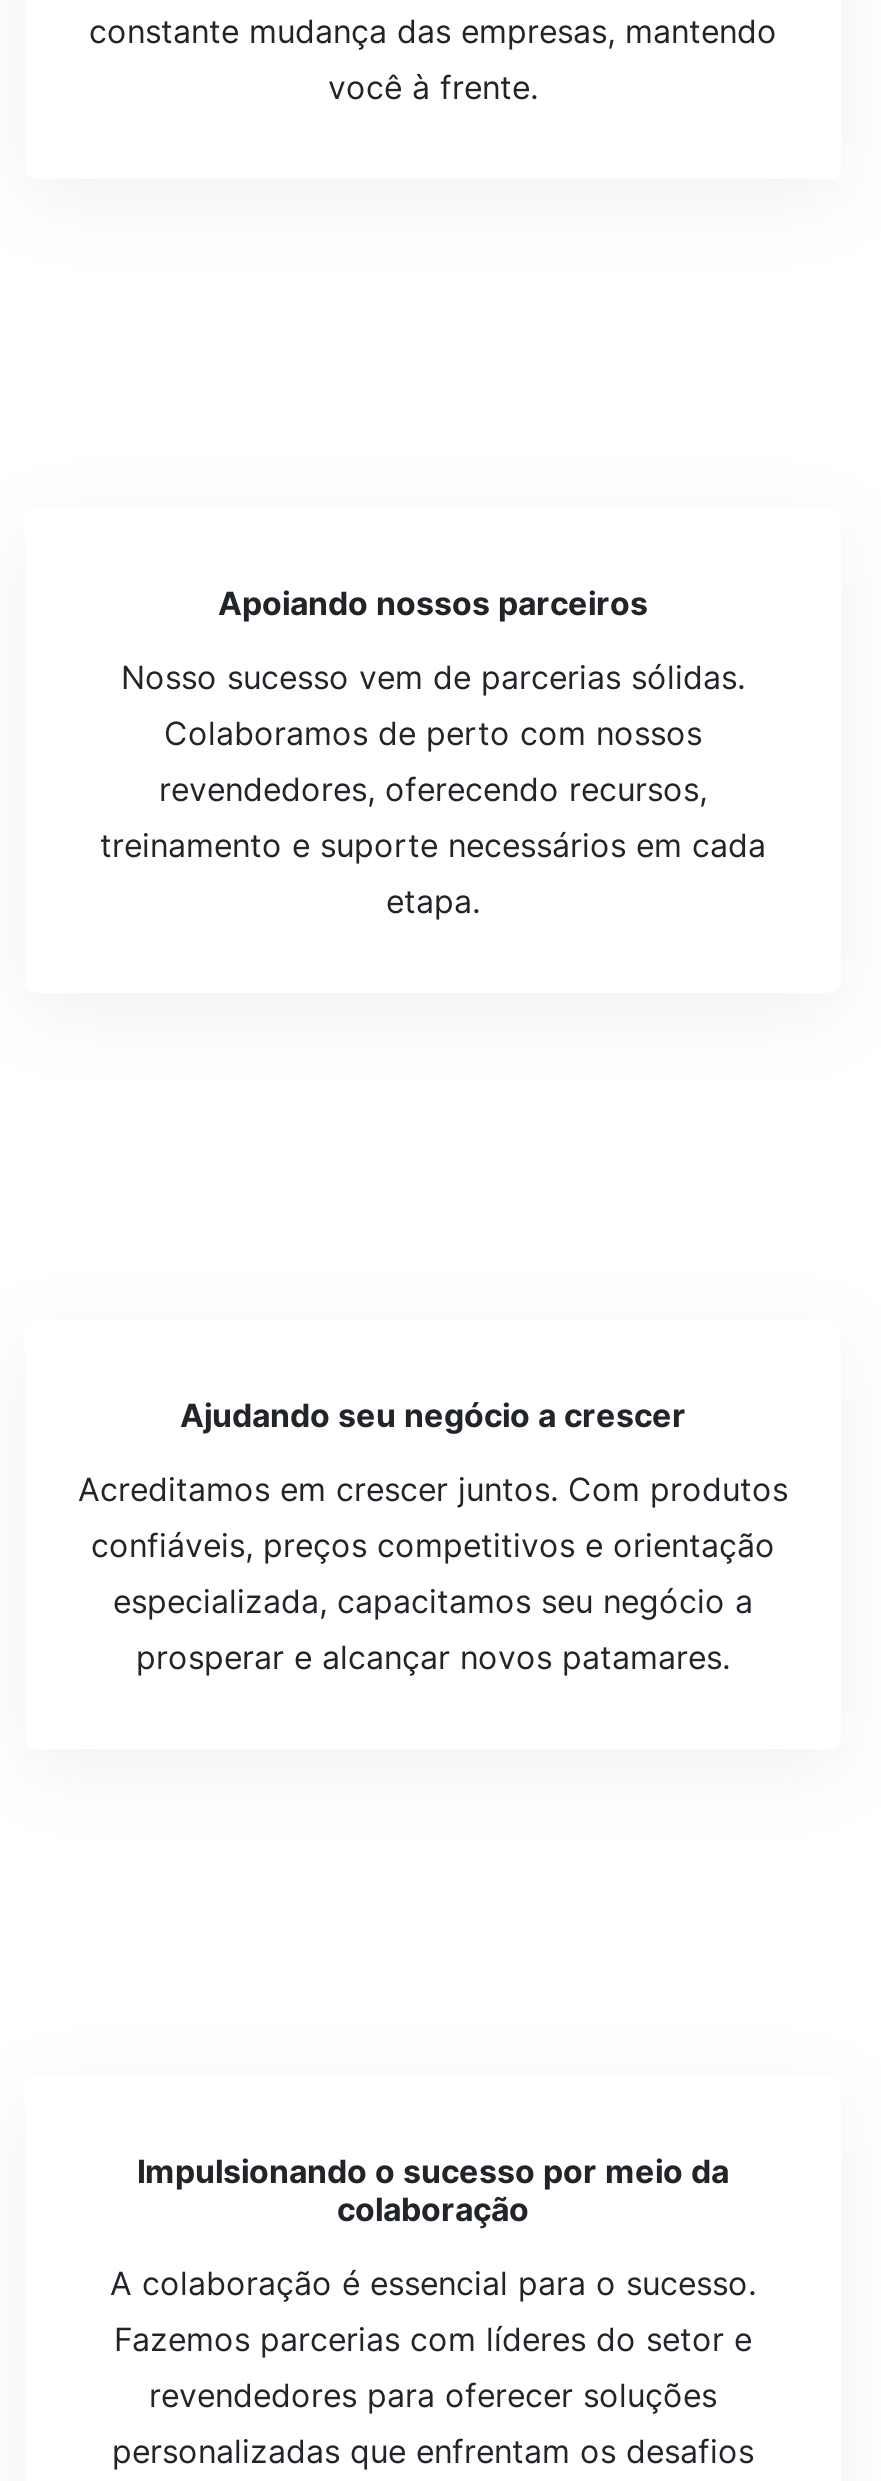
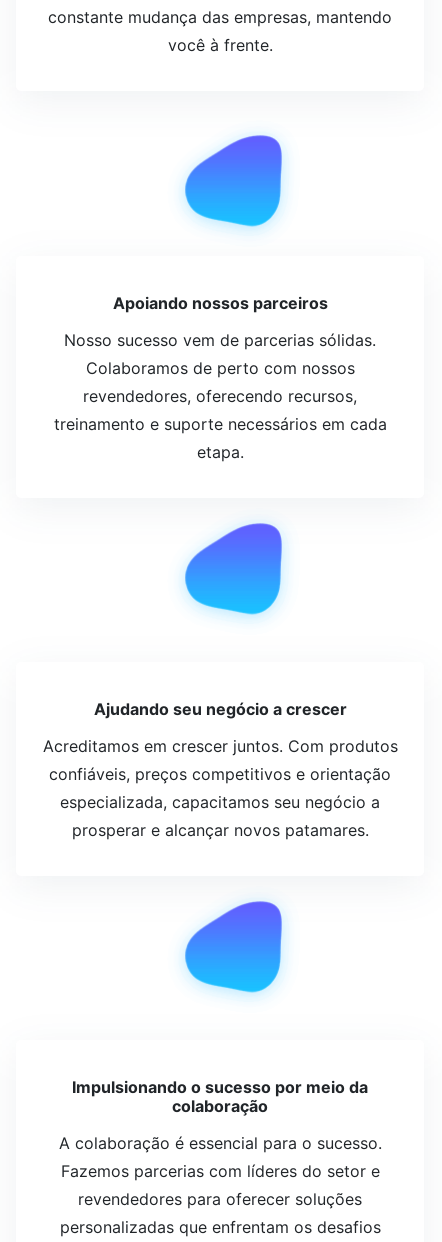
none -> [182,133,286,232] [image]
none -> [182,521,286,620] [image]
none -> [182,899,286,998] [image]

